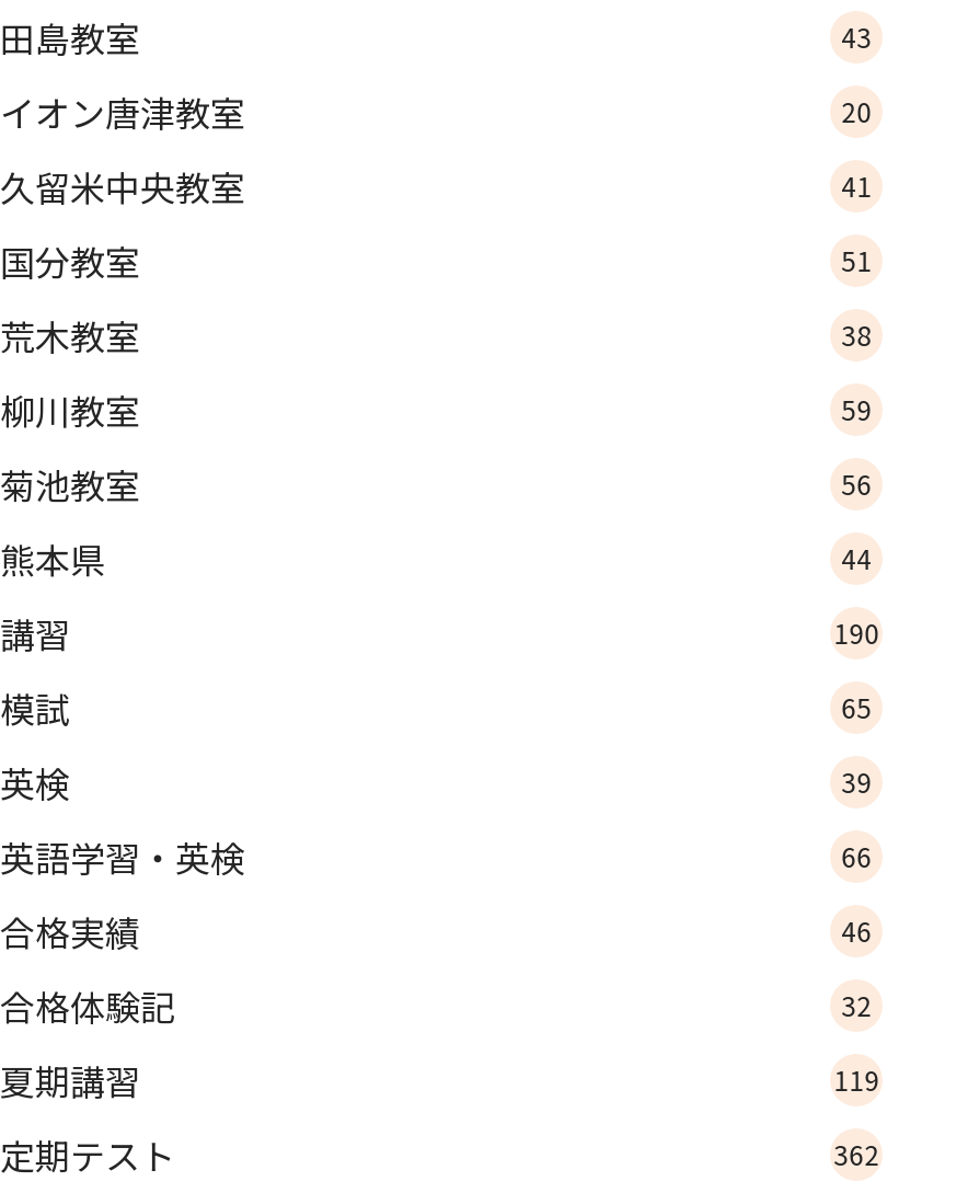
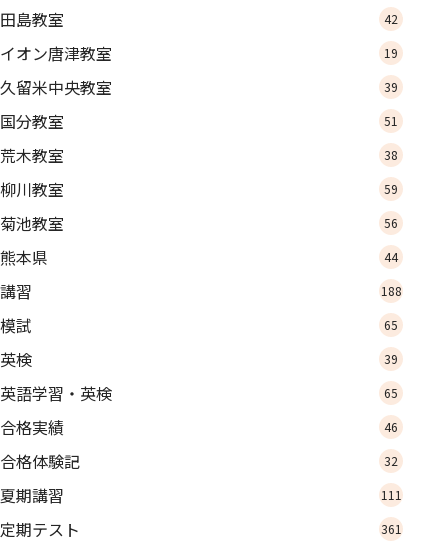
[841,18,872,55] 43 -> [384,10,398,27] 42
[841,92,872,129] 20 -> [384,44,398,61] 19
[841,167,872,204] 41 -> [384,78,398,95] 39
[834,614,880,651] 190 -> [381,282,402,299] 188
[841,837,872,874] 66 -> [384,384,398,401] 65
[834,1061,880,1098] 119 -> [381,486,402,503] 111
[834,1135,880,1172] 362 -> [381,520,402,537] 361

